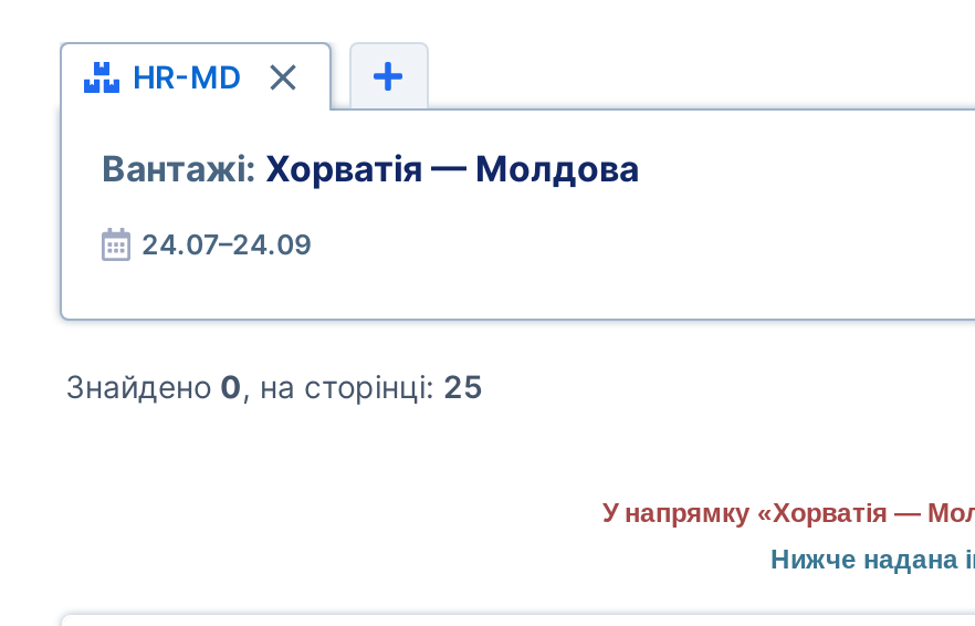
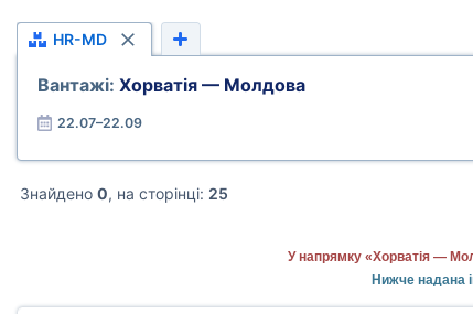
[141,228,312,261] 24.07–24.09 -> [57,115,142,131] 22.07–22.09

